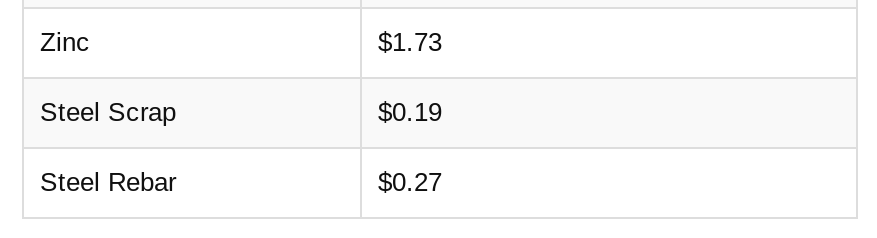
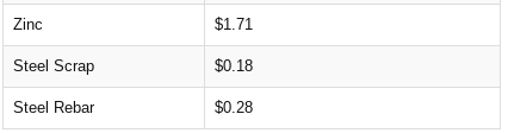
[378,27,442,57] $1.73 -> [215,15,253,33] $1.71
[378,97,442,127] $0.19 -> [215,57,253,75] $0.18
[378,167,442,197] $0.27 -> [215,99,253,116] $0.28

